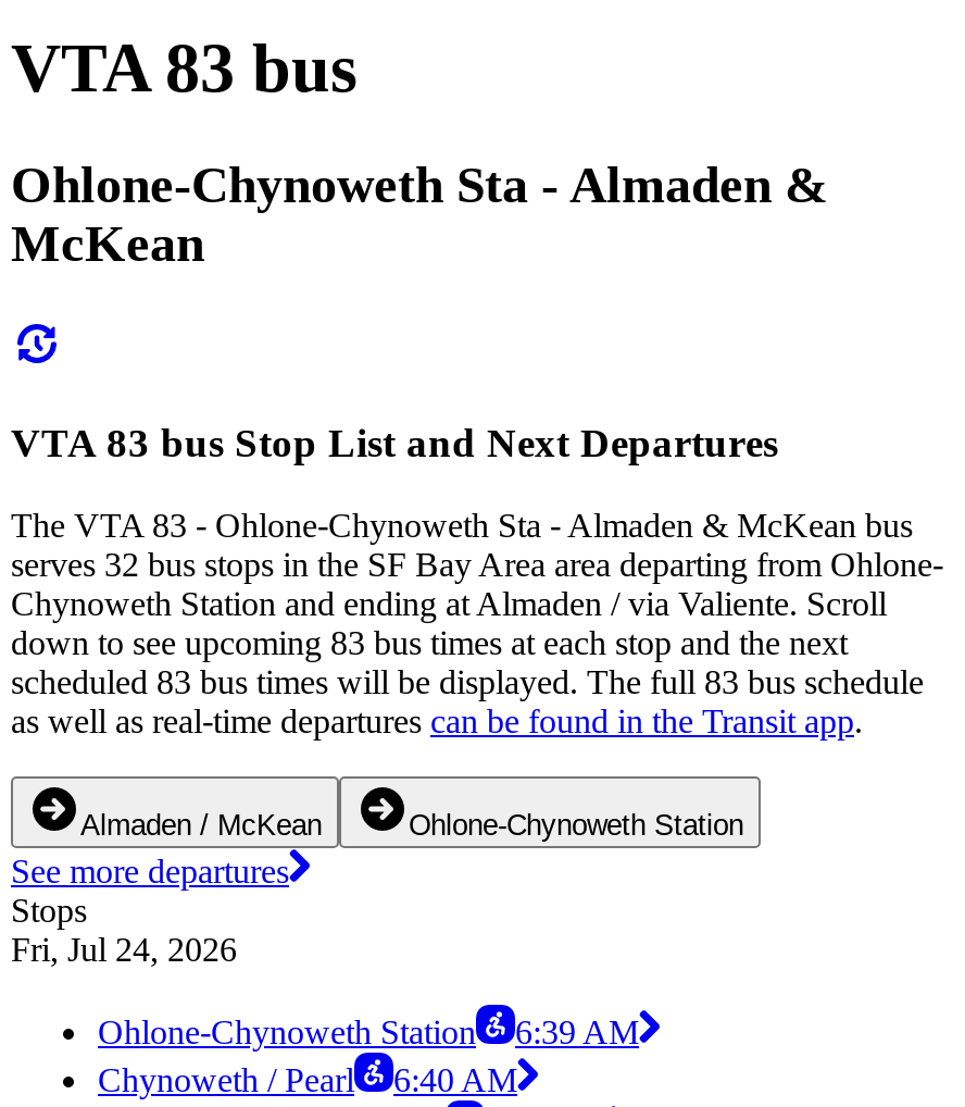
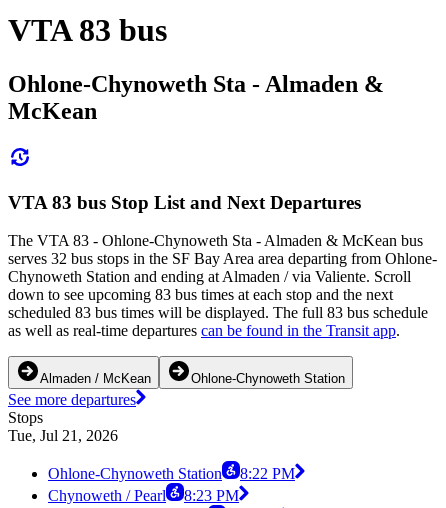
[11,931,237,968] Fri, Jul 24, 2026 -> [8,427,118,444] Tue, Jul 21, 2026
[98,1014,639,1051] Ohlone-Chynoweth Station 6:39 AM -> [48,465,295,482] Ohlone-Chynoweth Station 8:22 PM
[98,1062,517,1099] Chynoweth / Pearl 6:40 AM -> [48,487,239,504] Chynoweth / Pearl 8:23 PM

